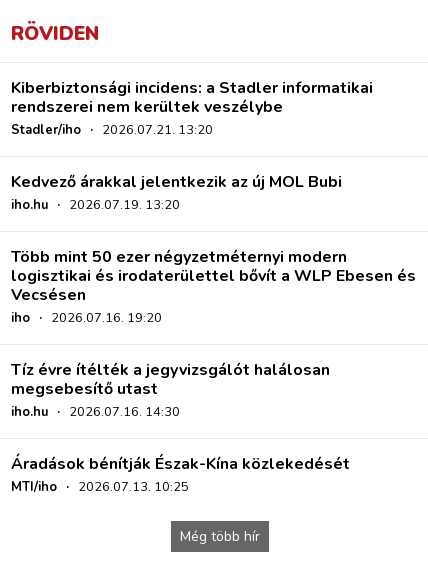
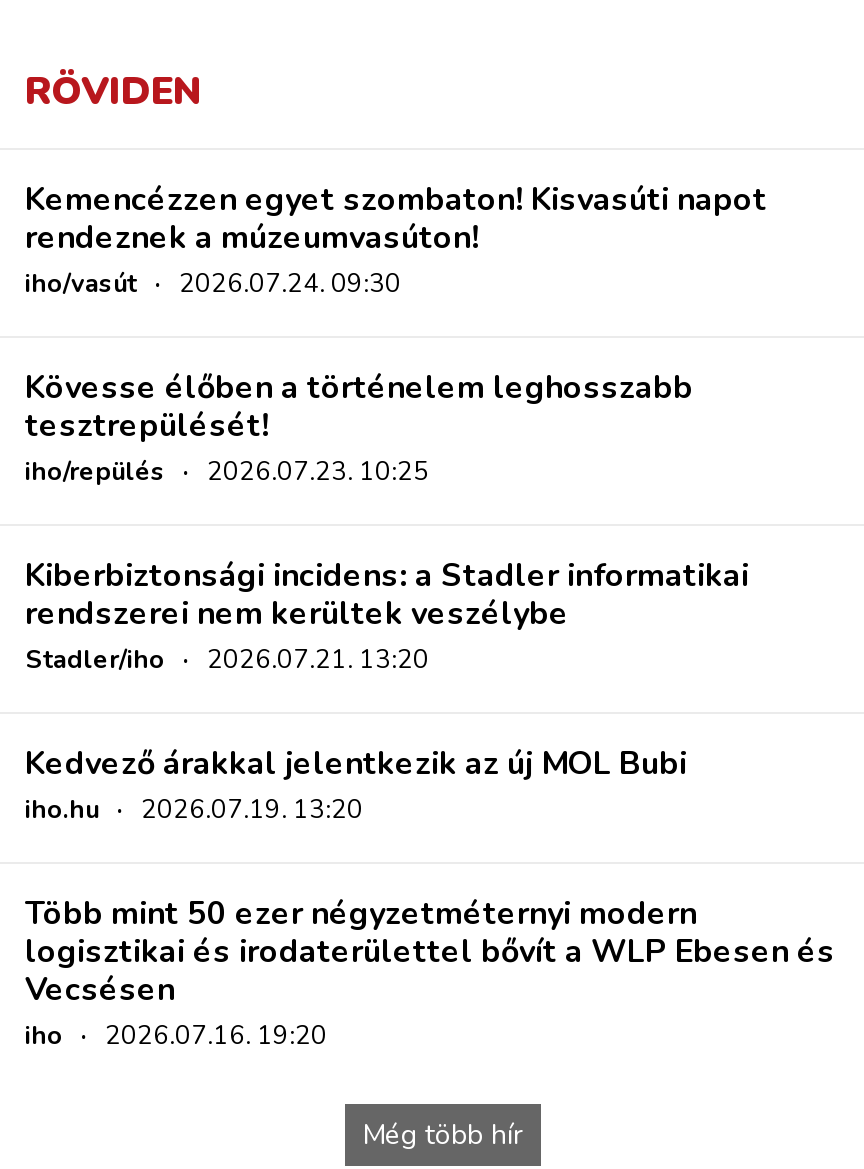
none -> [25,178,767,490] Kemencézzen egyet szombaton! Kisvasúti napot | rendeznek a múzeumvasúton! | iho/vasút · 2026.07.24. 09:30 | Kövesse élőben a történelem leghosszabb | tesztrepülését! | iho/repülés · 2026.07.23. 10:25
moved [11,77,416,327] -> [25,554,835,1054]: Kiberbiztonsági incidens: a Stadler informatikai | rendszerei nem kerültek veszélybe | Stadler/iho · 2026.07.21. 13:20 | ... | Vecsésen | iho · 2026.07.16. 19:20
[11,359,350,496] Tíz évre ítélték a jegyvizsgálót halálosan | megsebesítő utast | iho.hu · 2026.07.16. 14:30 | Áradások bénítják Észak-Kína közlekedését | MTI/iho · 2026.07.13. 10:25 -> none

